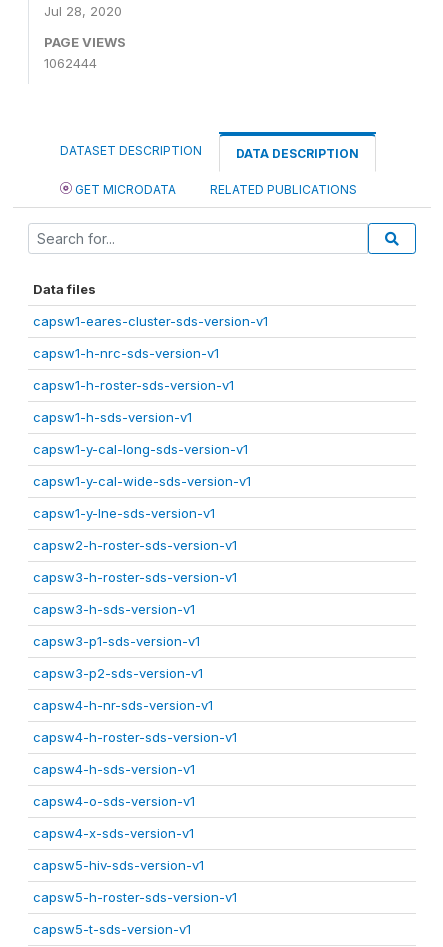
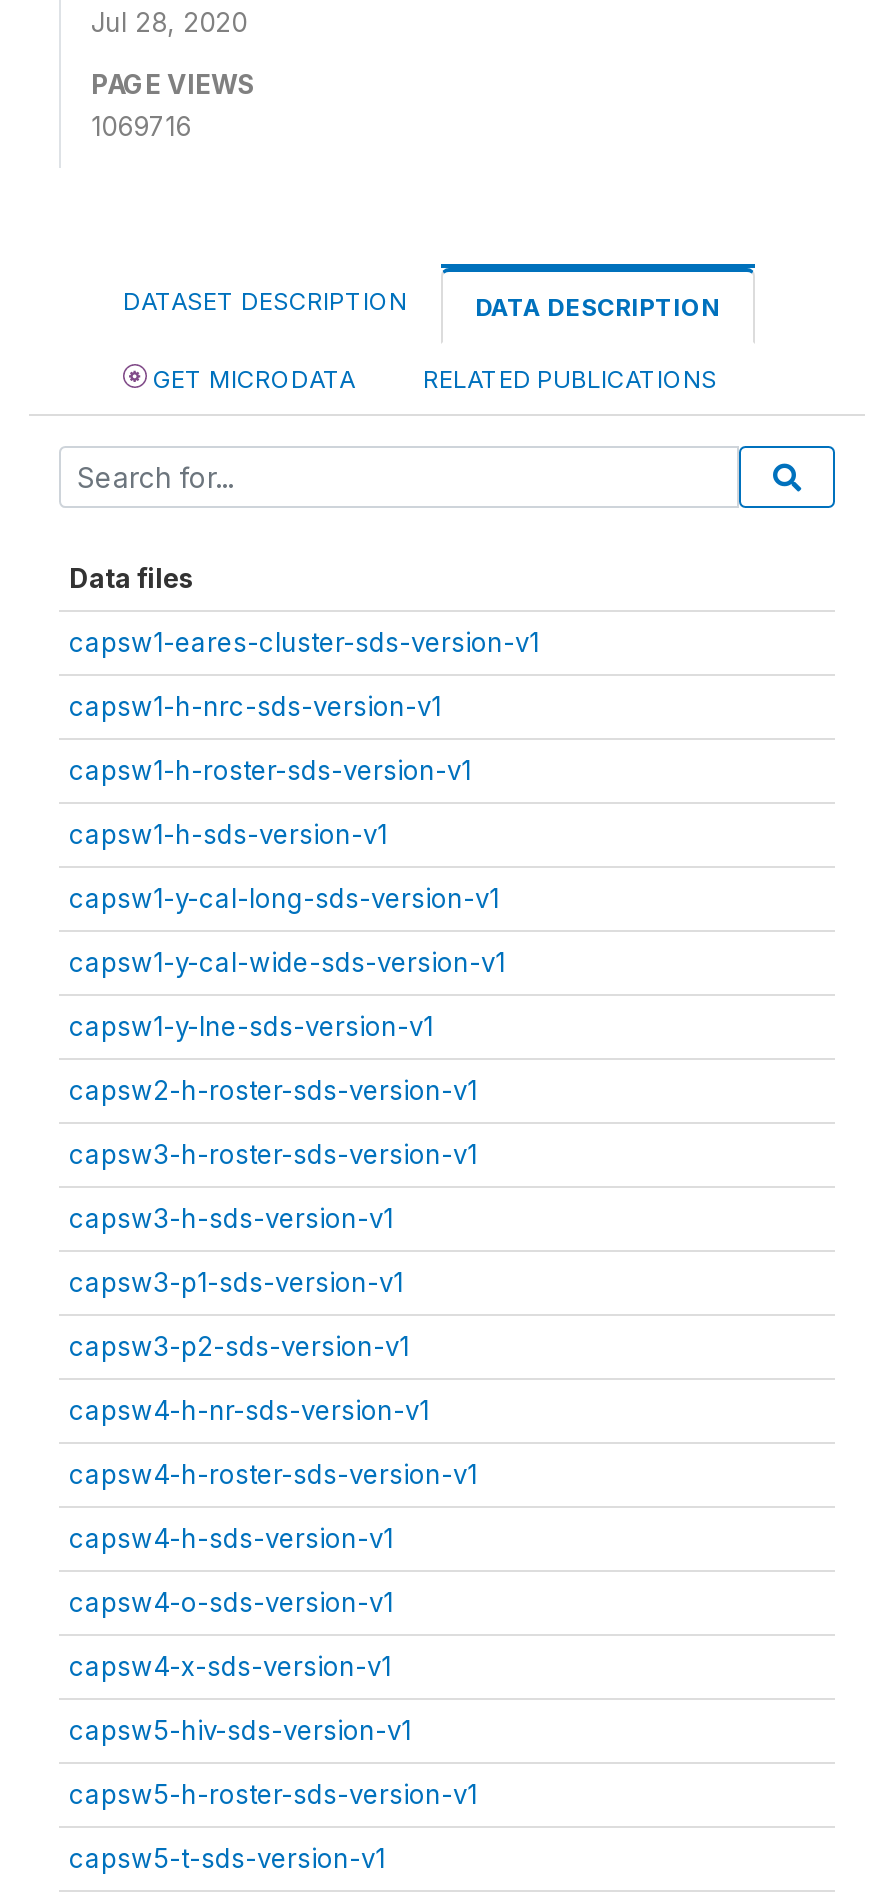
[44,55,97,71] 1062444 -> [91,110,191,142] 1069716

